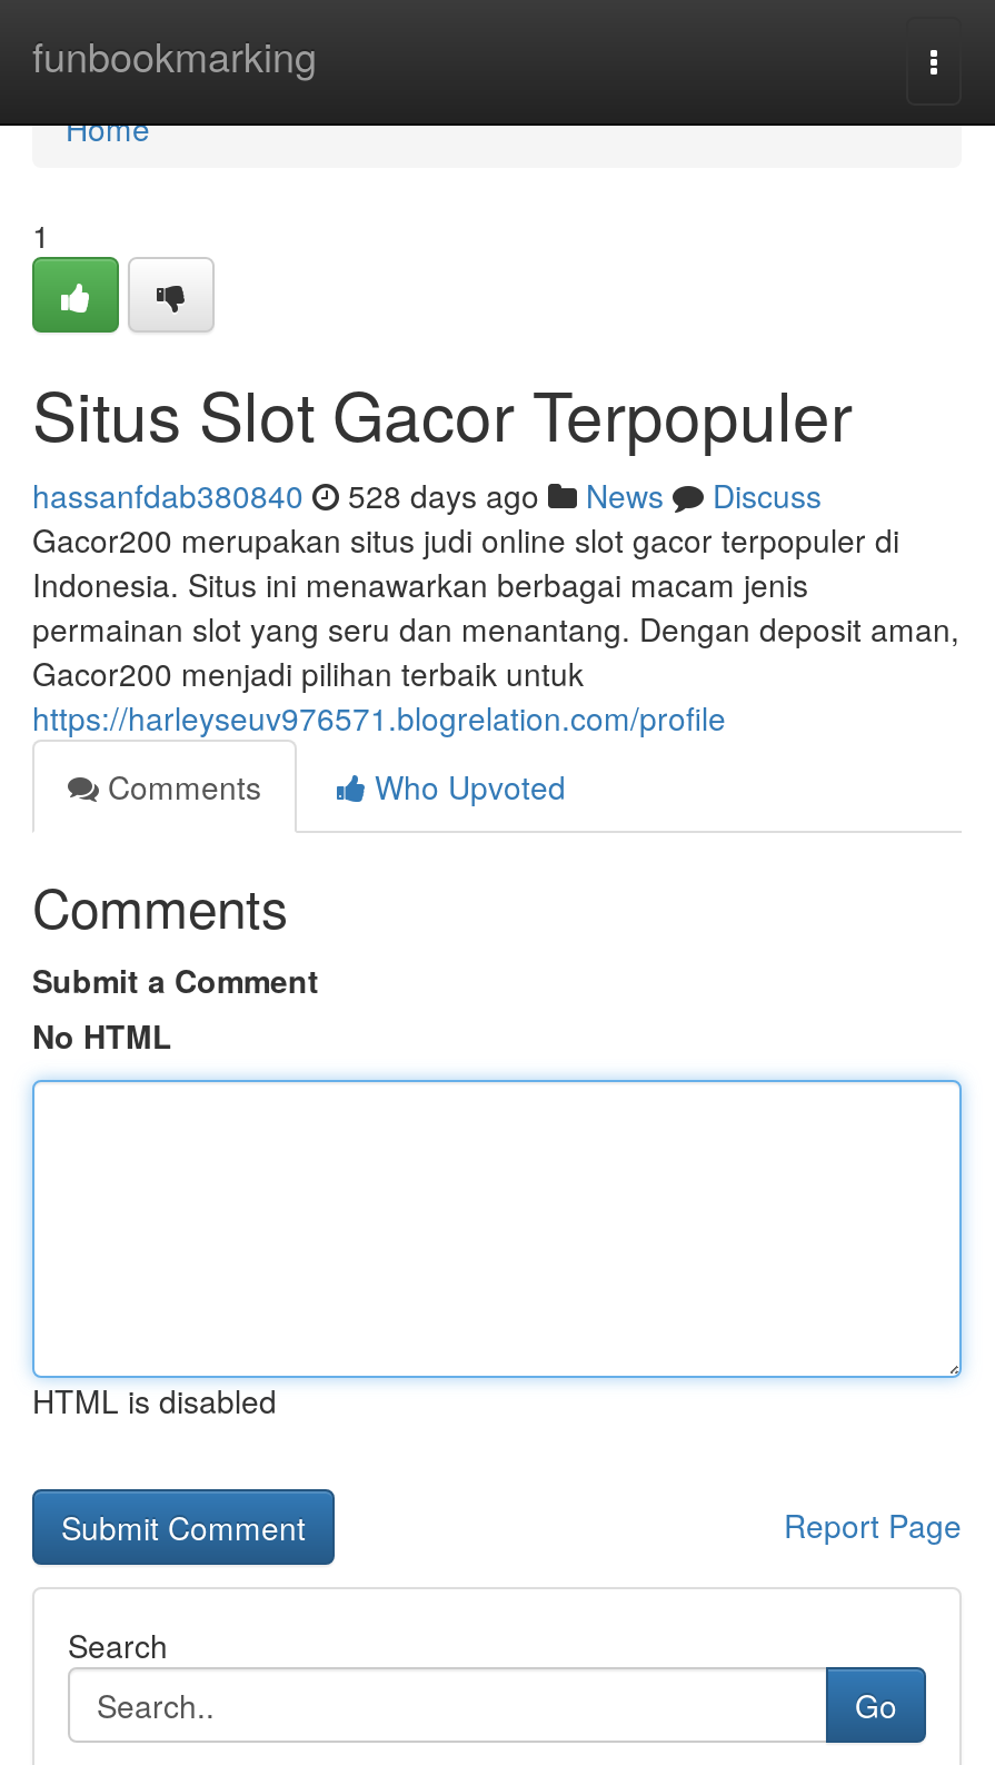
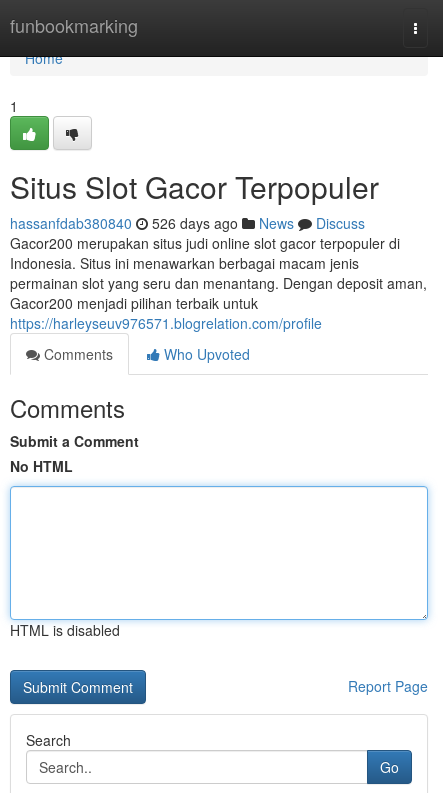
[32,473,822,517] hassanfdab380840 528 days ago News Discuss -> [10,213,365,233] hassanfdab380840 526 days ago News Discuss

